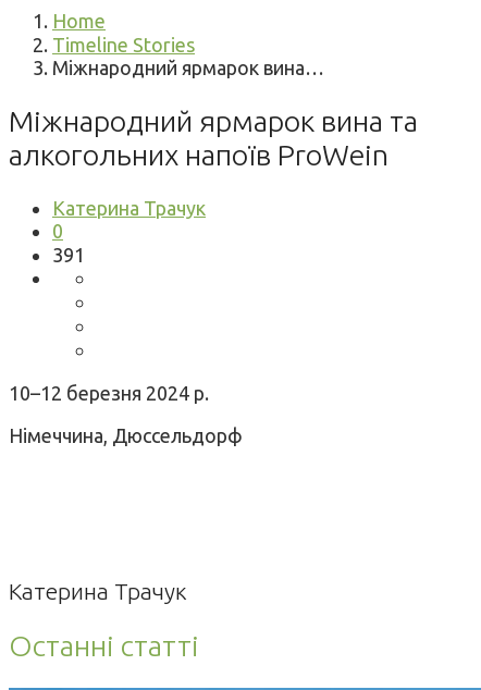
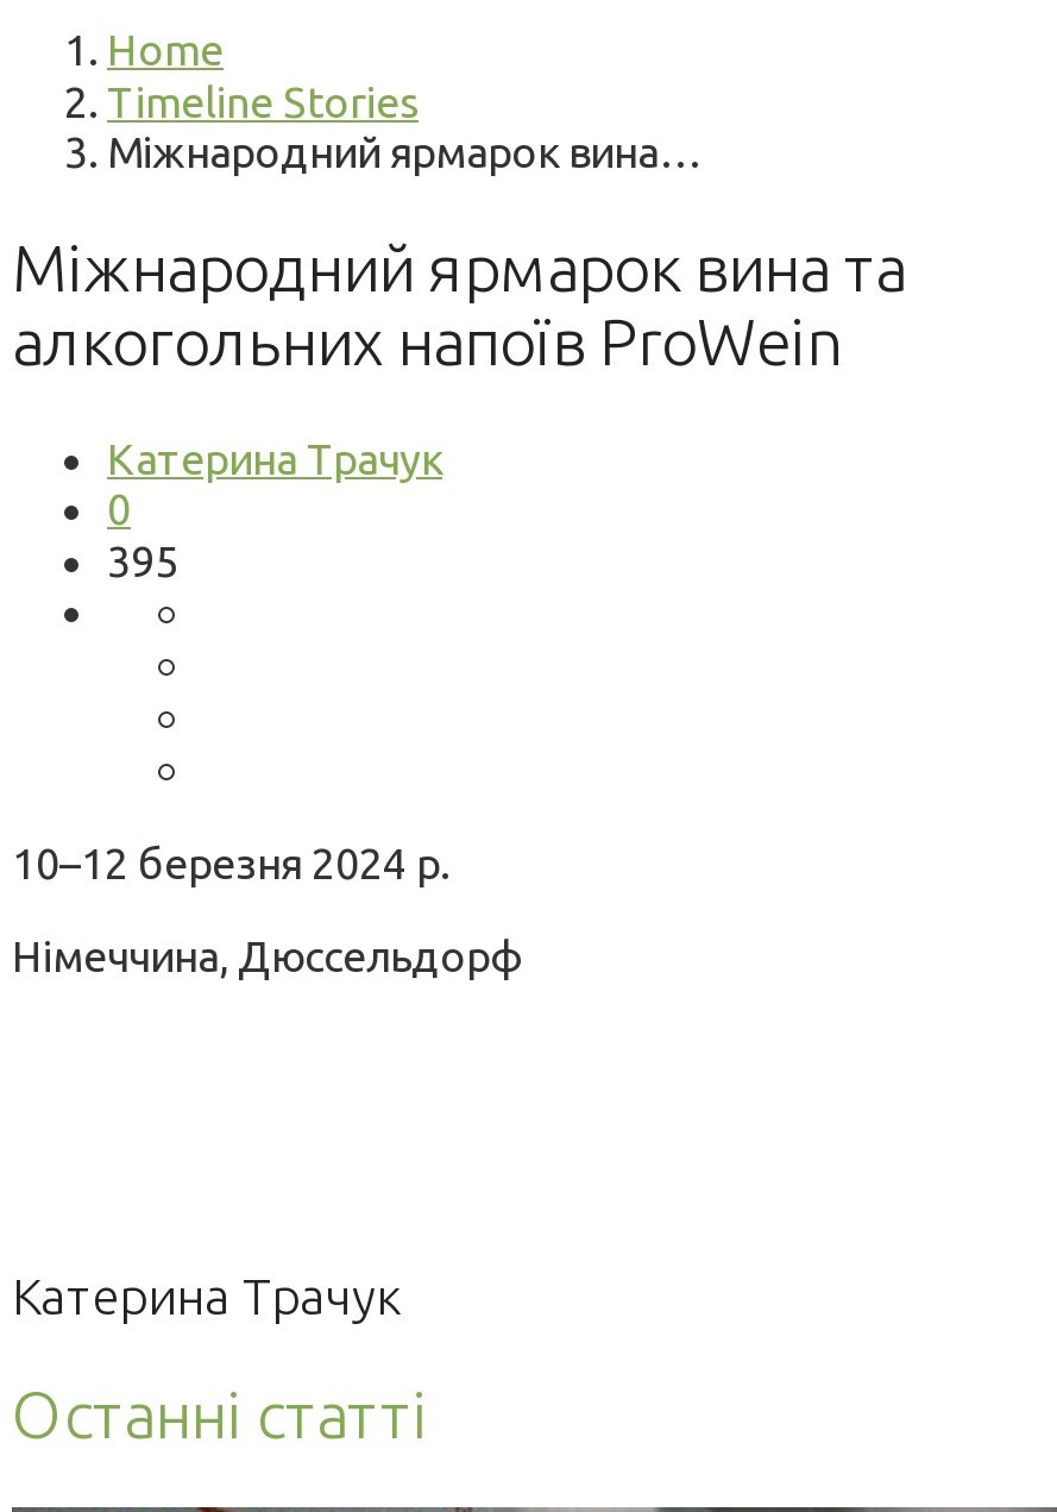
[52,244,85,265] 391 -> [107,536,178,584] 395

